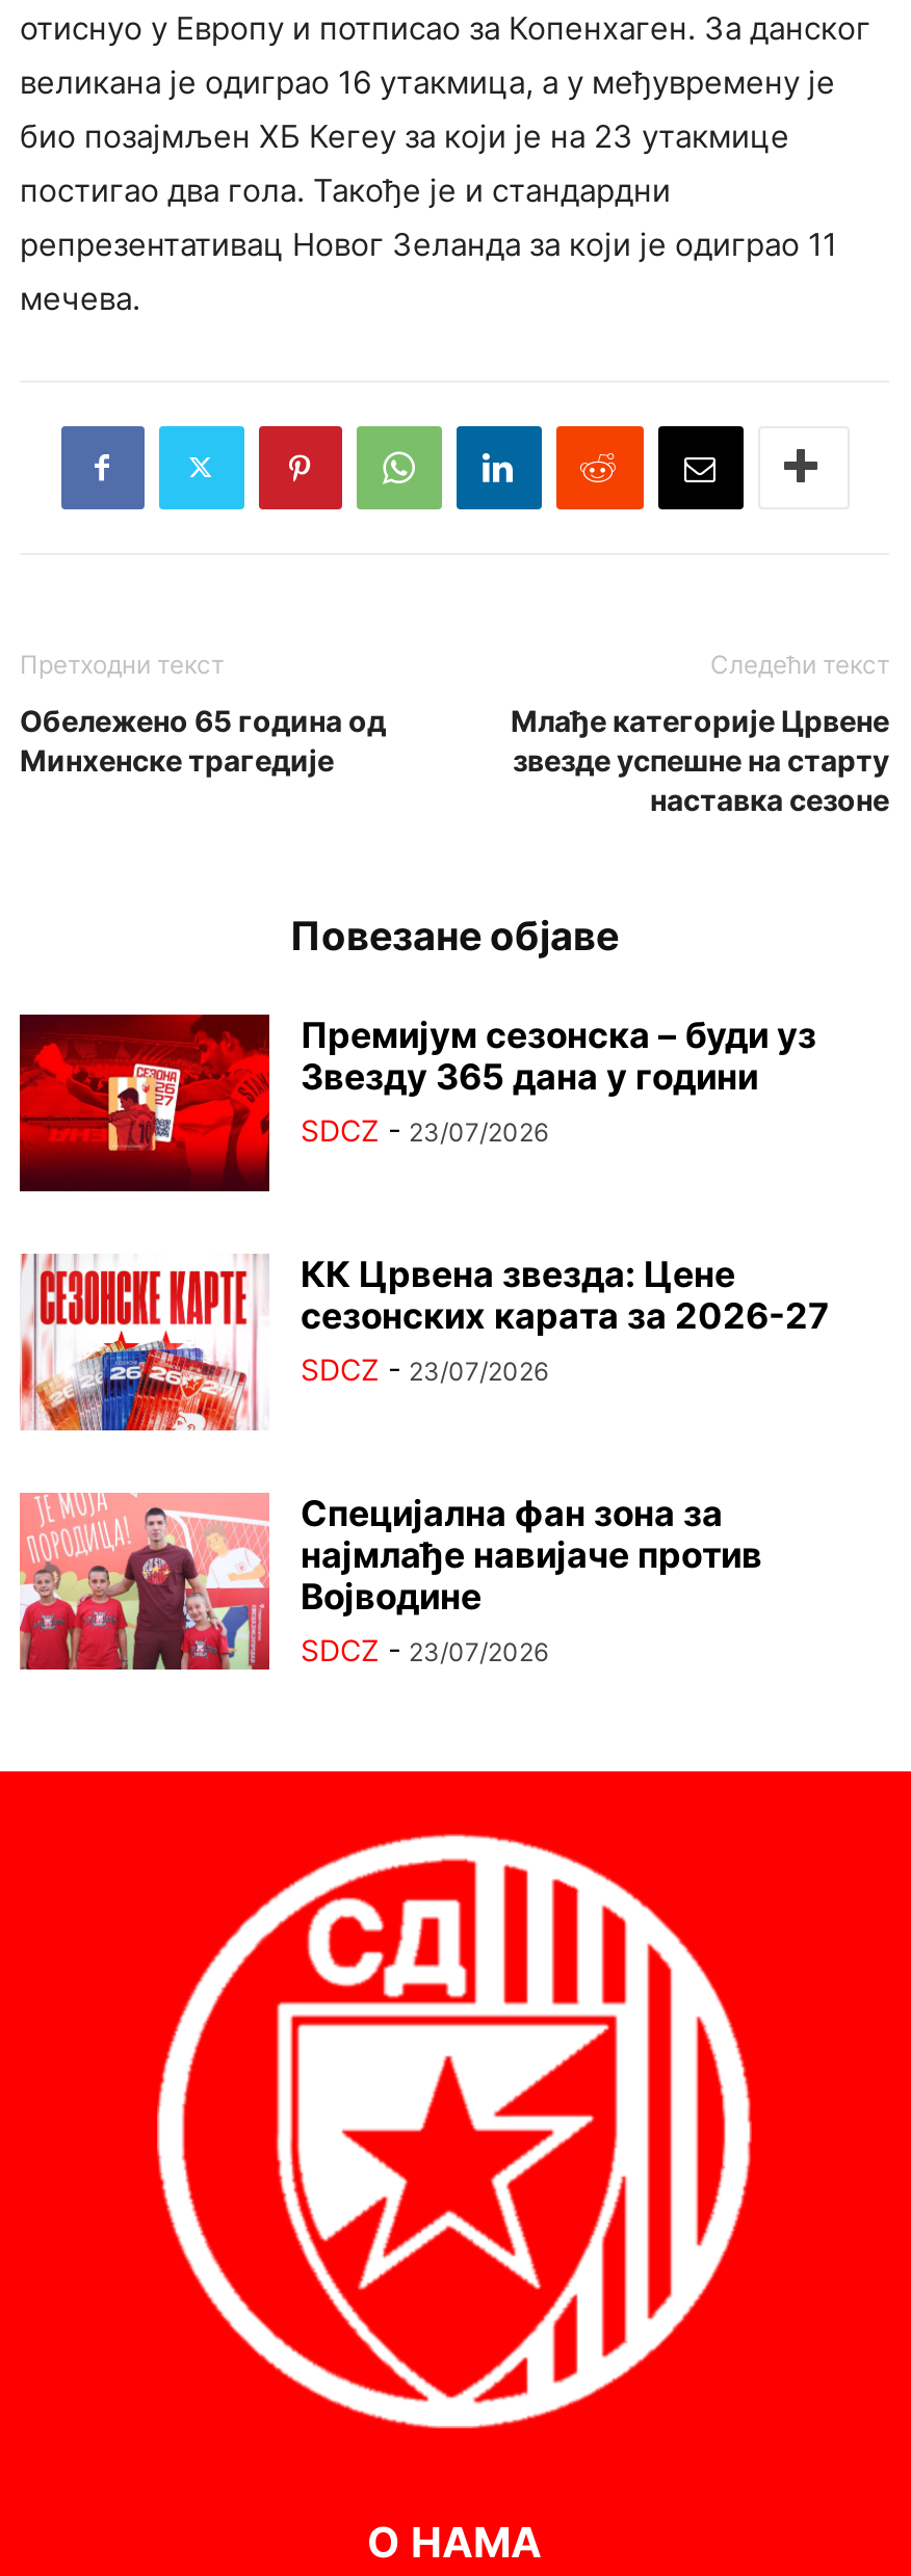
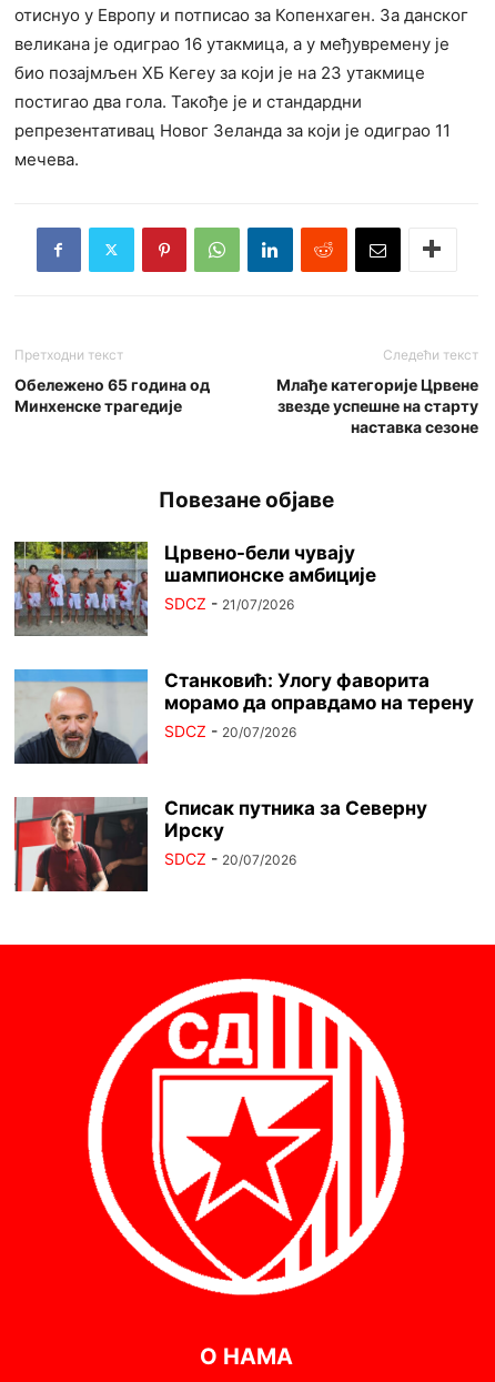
[18,1013,816,1193] [image] | Премијум сезонска – буди уз | Звезду 365 дана у години | SDCZ - 23/07/2026 -> [13,541,376,637] [image] | Црвено-бели чувају | шампионске амбиције | SDCZ - 21/07/2026
[20,1252,829,1432] [image] | КК Црвена звезда: Цене | сезонских карата за 2026-27 | SDCZ - 23/07/2026 -> [13,668,474,765] [image] | Станковић: Улогу фаворита | морамо да оправдамо на терену | SDCZ - 20/07/2026
[18,1492,762,1672] [image] | Специјална фан зона за | најмлађе навијаче против | Војводине | SDCZ - 23/07/2026 -> [13,796,427,892] [image] | Списак путника за Северну | Ирску | SDCZ - 20/07/2026

